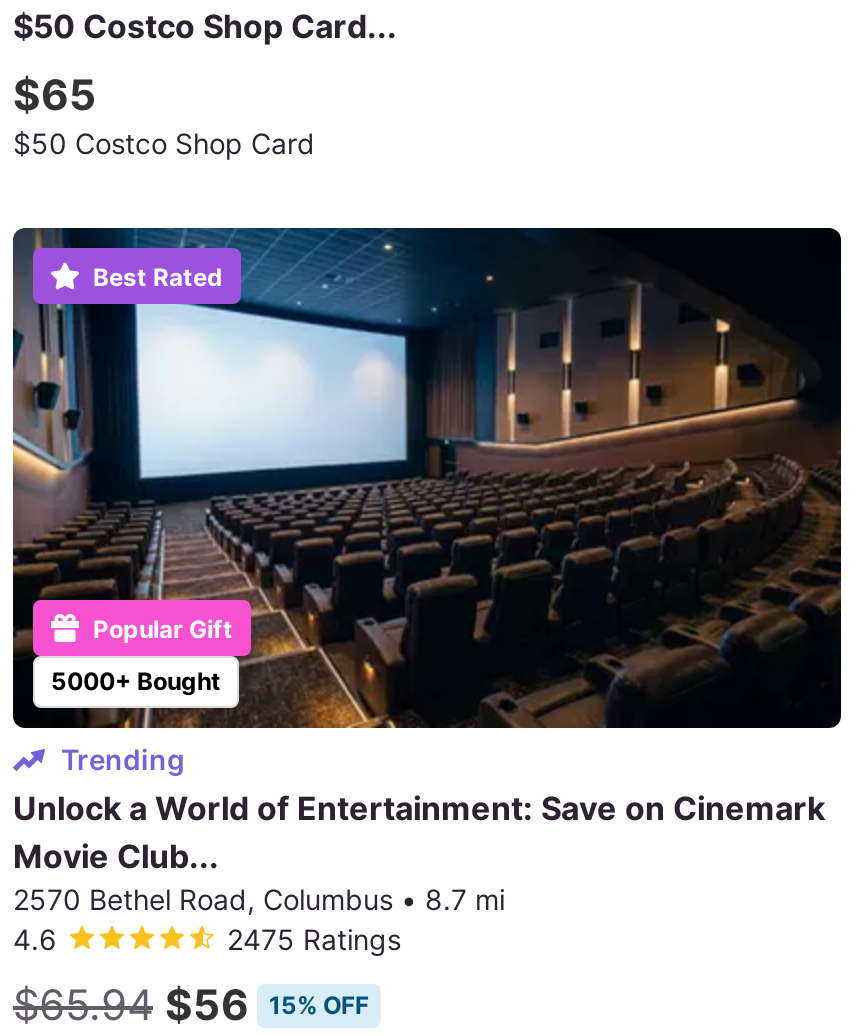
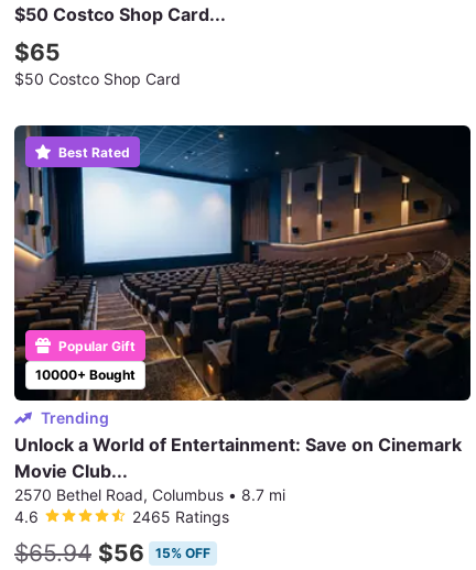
[51,666,221,696] 5000+ Bought -> [35,366,136,383] 10000+ Bought
[227,922,401,956] 2475 Ratings -> [132,507,229,526] 2465 Ratings

